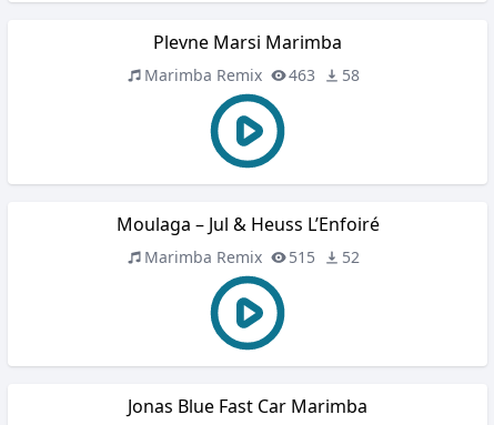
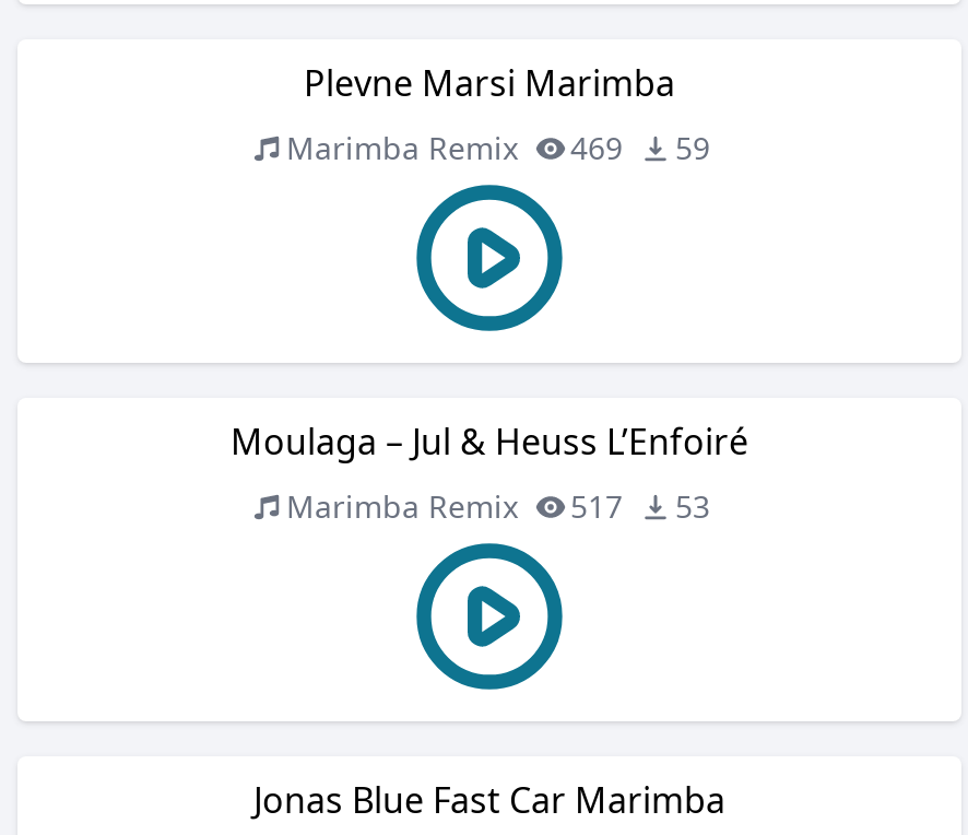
[289,64,315,85] 463 -> [570,127,623,168] 469
[342,64,360,85] 58 -> [675,127,710,168] 59
[289,246,315,267] 515 -> [570,485,623,527] 517
[342,246,360,267] 52 -> [675,485,710,527] 53

